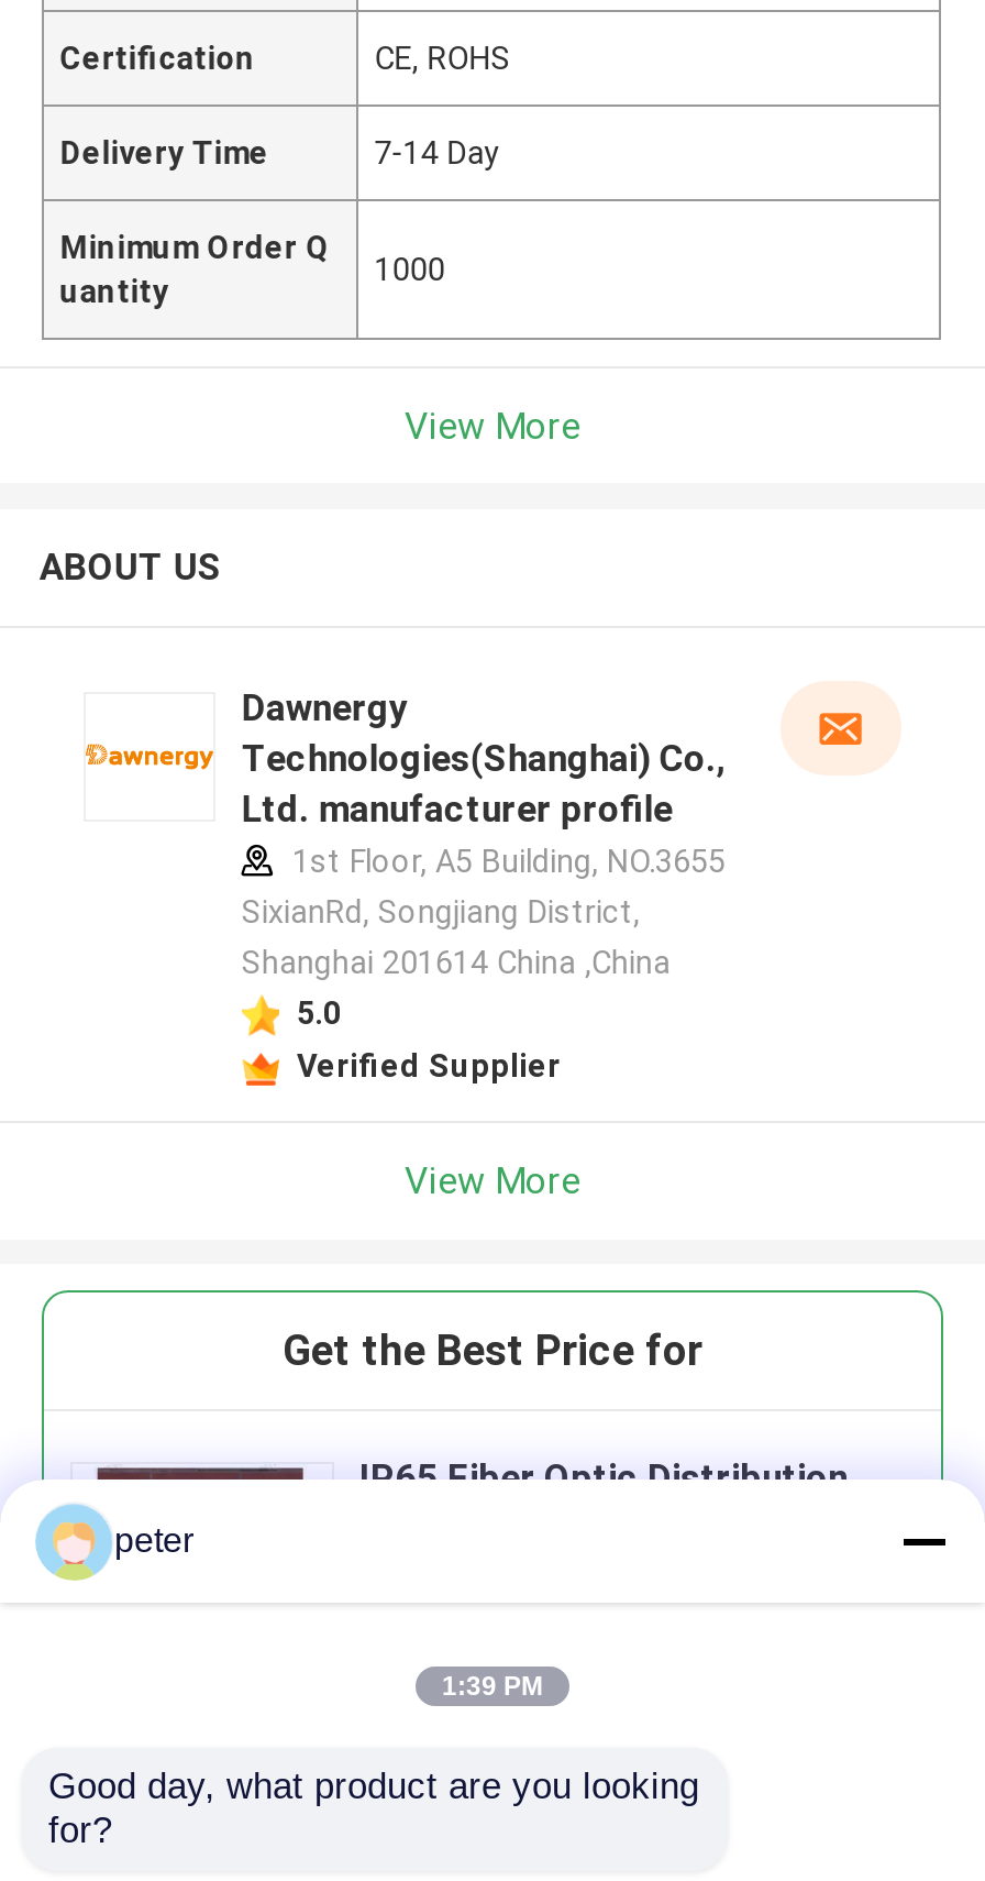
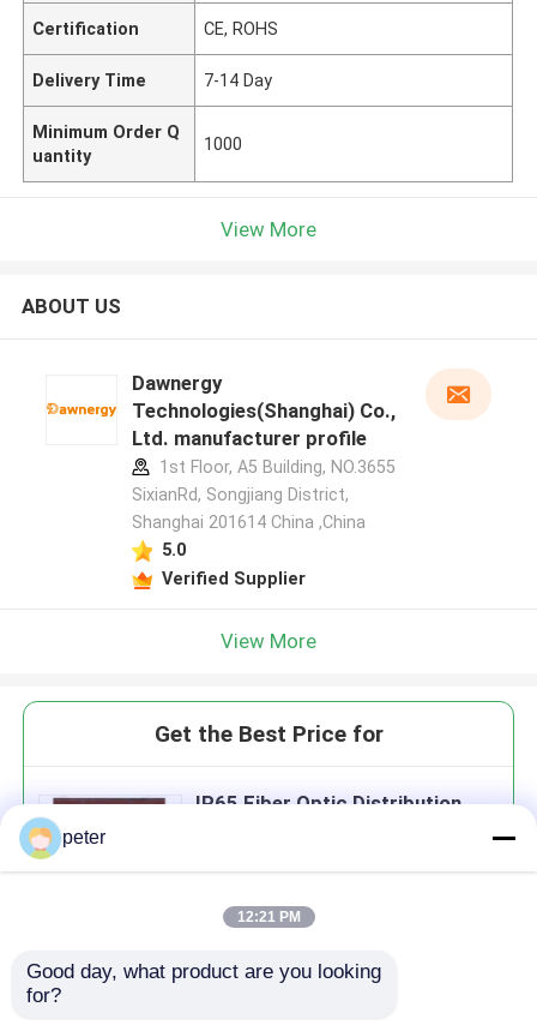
[442,1671,543,1702] 1:39 PM -> [237,909,300,925] 12:21 PM

